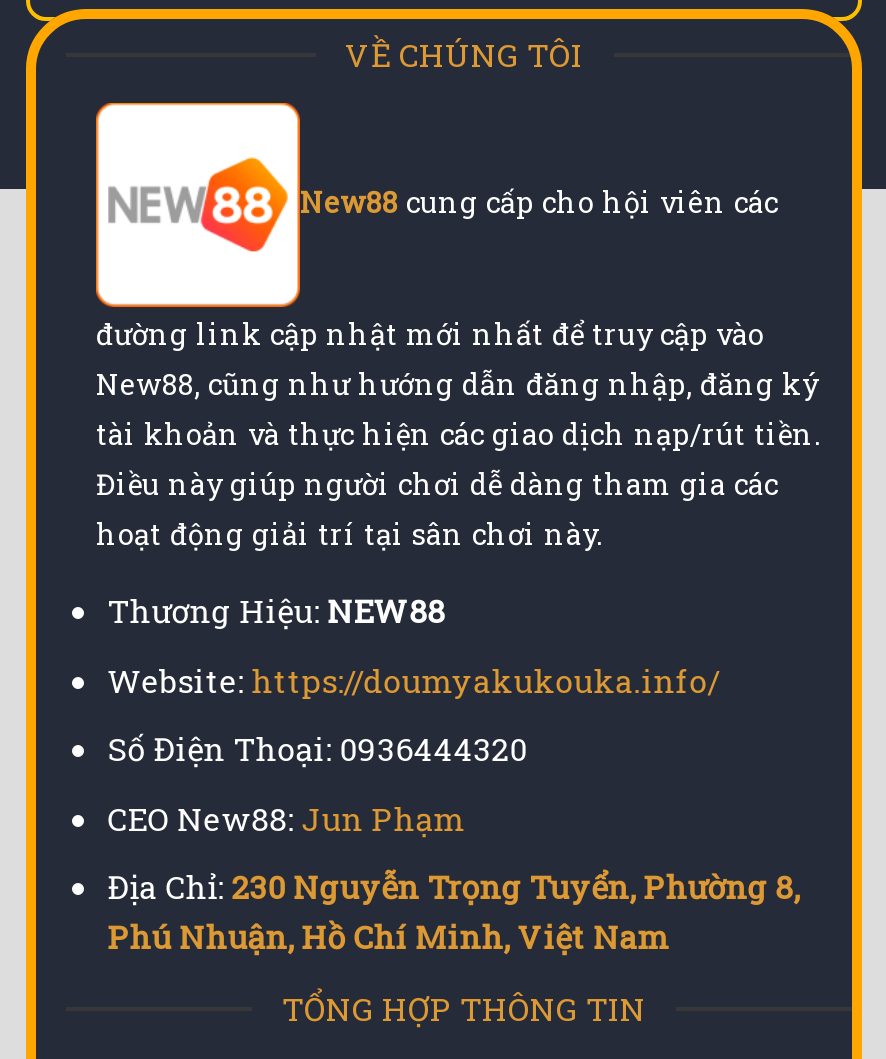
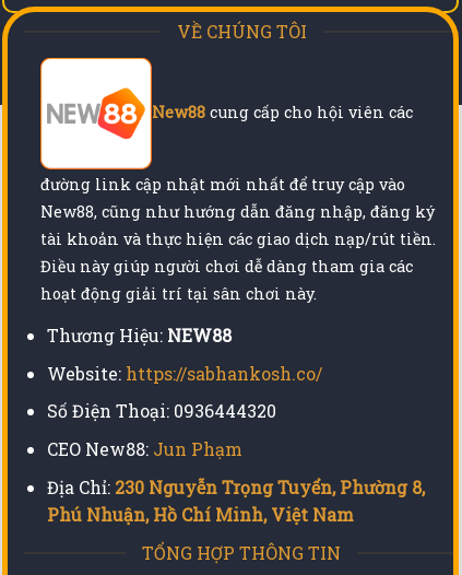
[108,659,720,701] Website: https://doumyakukouka.info/ -> [47,362,322,385] Website: https://sabhankosh.co/

